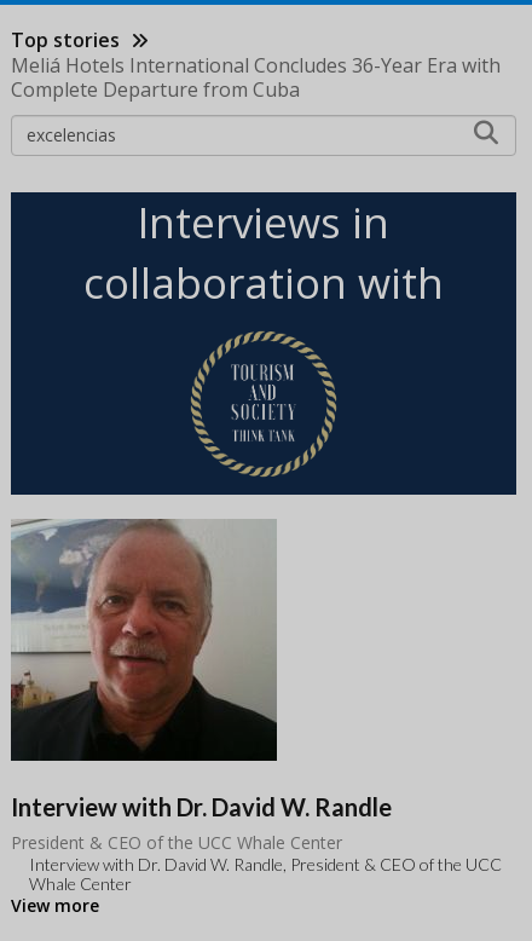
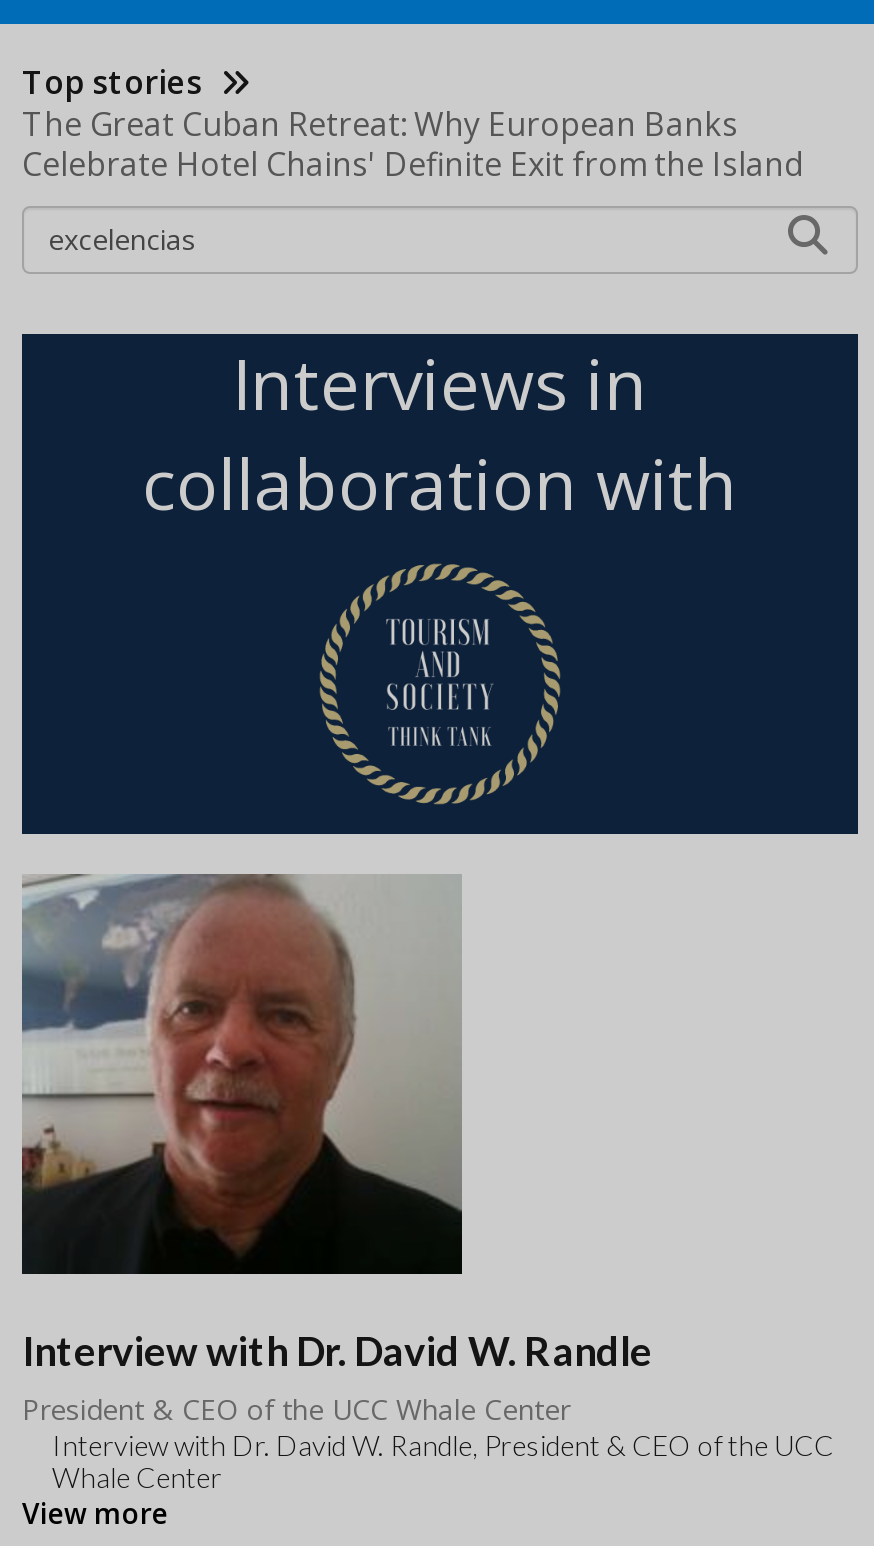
[11,52,501,103] Meliá Hotels International Concludes 36-Year Era with | Complete Departure from Cuba -> [22,102,802,186] The Great Cuban Retreat: Why European Banks | Celebrate Hotel Chains' Definite Exit from the Island

